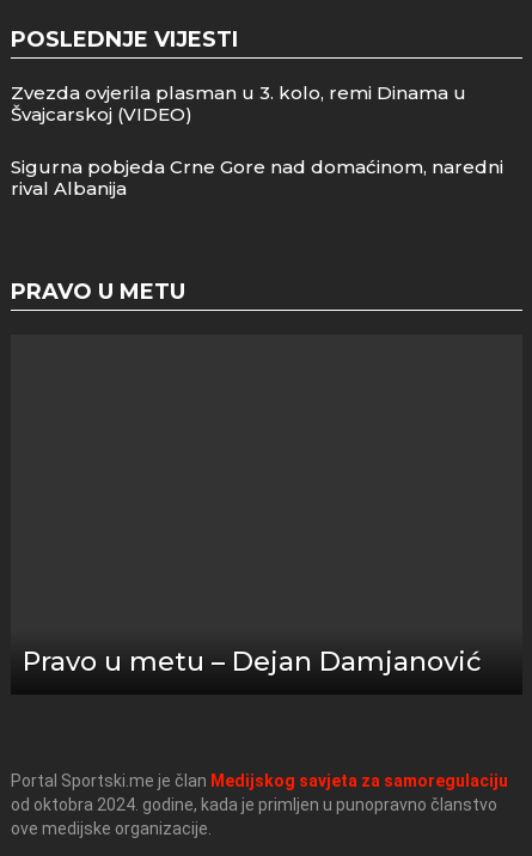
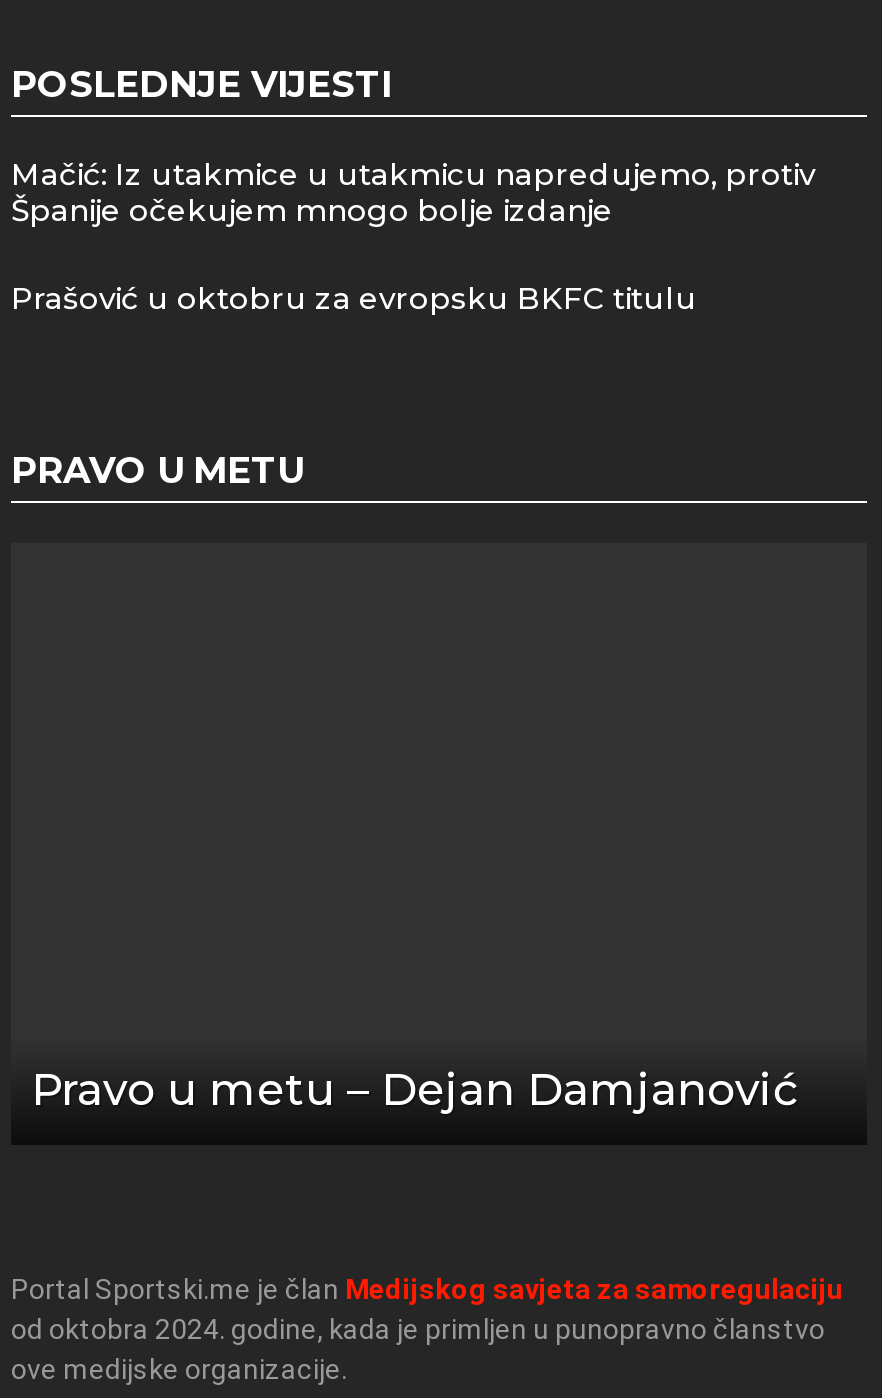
[11,81,466,125] Zvezda ovjerila plasman u 3. kolo, remi Dinama u | Švajcarskoj (VIDEO) -> [11,155,815,229] Mačić: Iz utakmice u utakmicu napredujemo, protiv | Španije očekujem mnogo bolje izdanje
[11,155,503,200] Sigurna pobjeda Crne Gore nad domaćinom, naredni | rival Albanija -> [11,279,697,317] Prašović u oktobru za evropsku BKFC titulu

